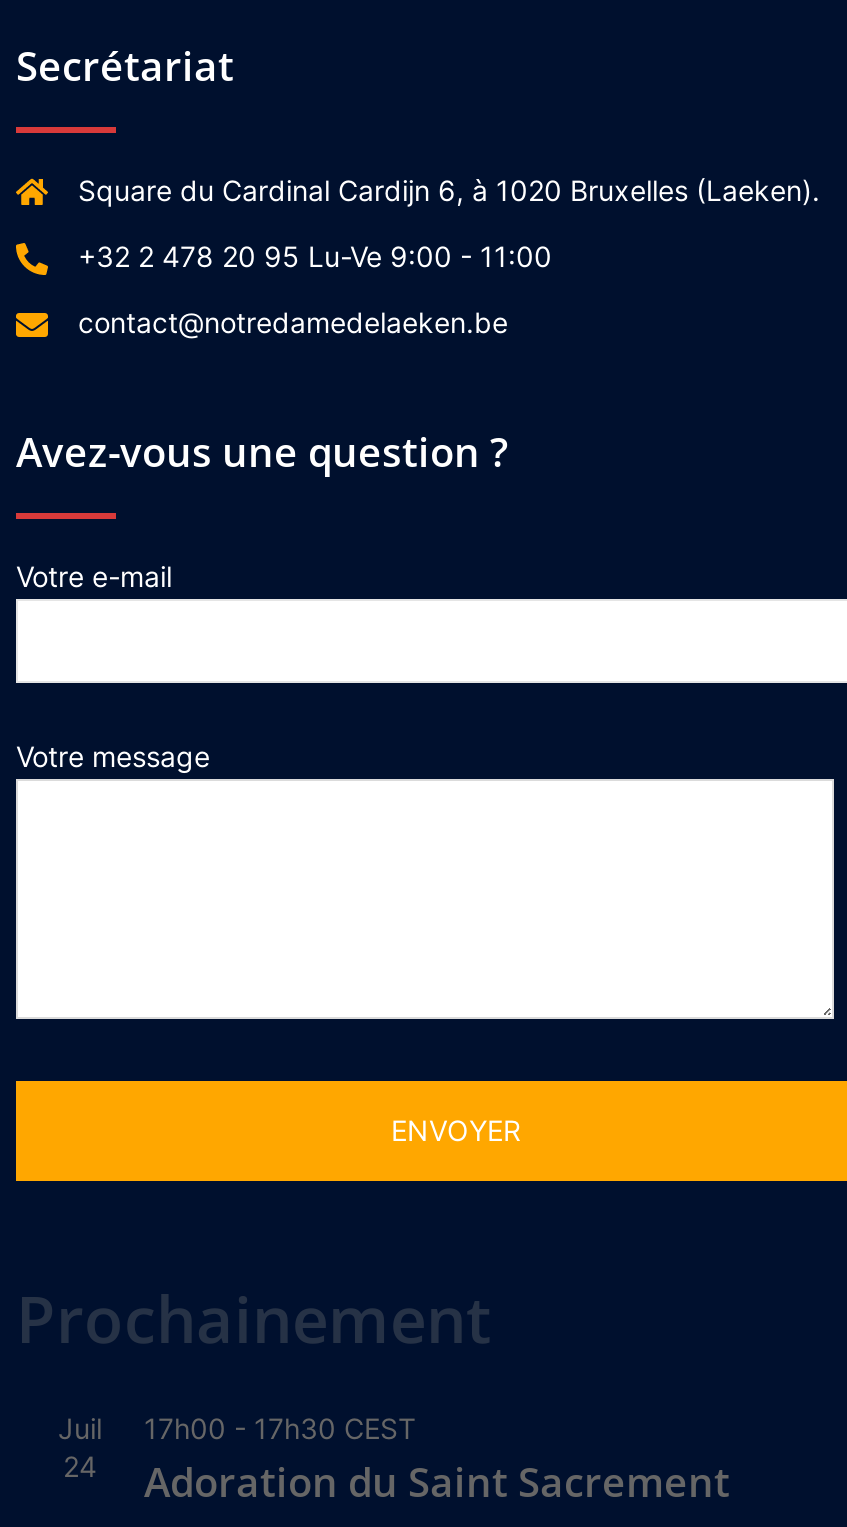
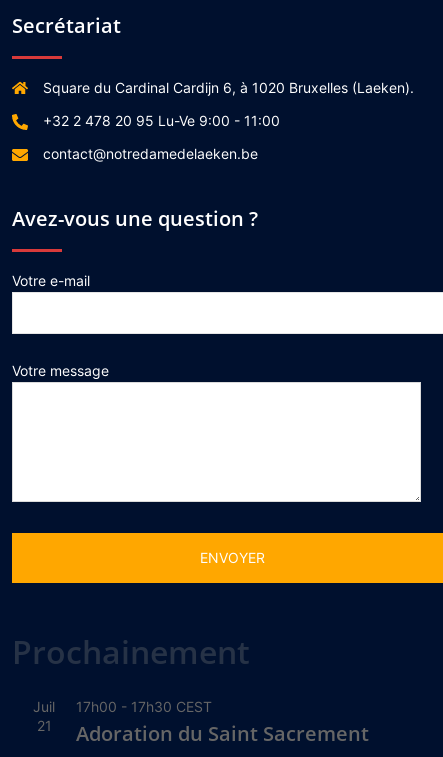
[63,1449,730,1509] 24 Adoration du Saint Sacrement -> [36,717,369,747] 21 Adoration du Saint Sacrement

